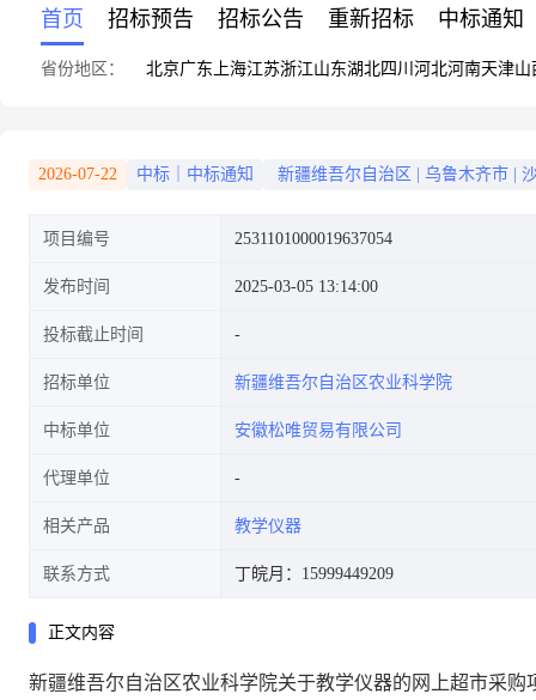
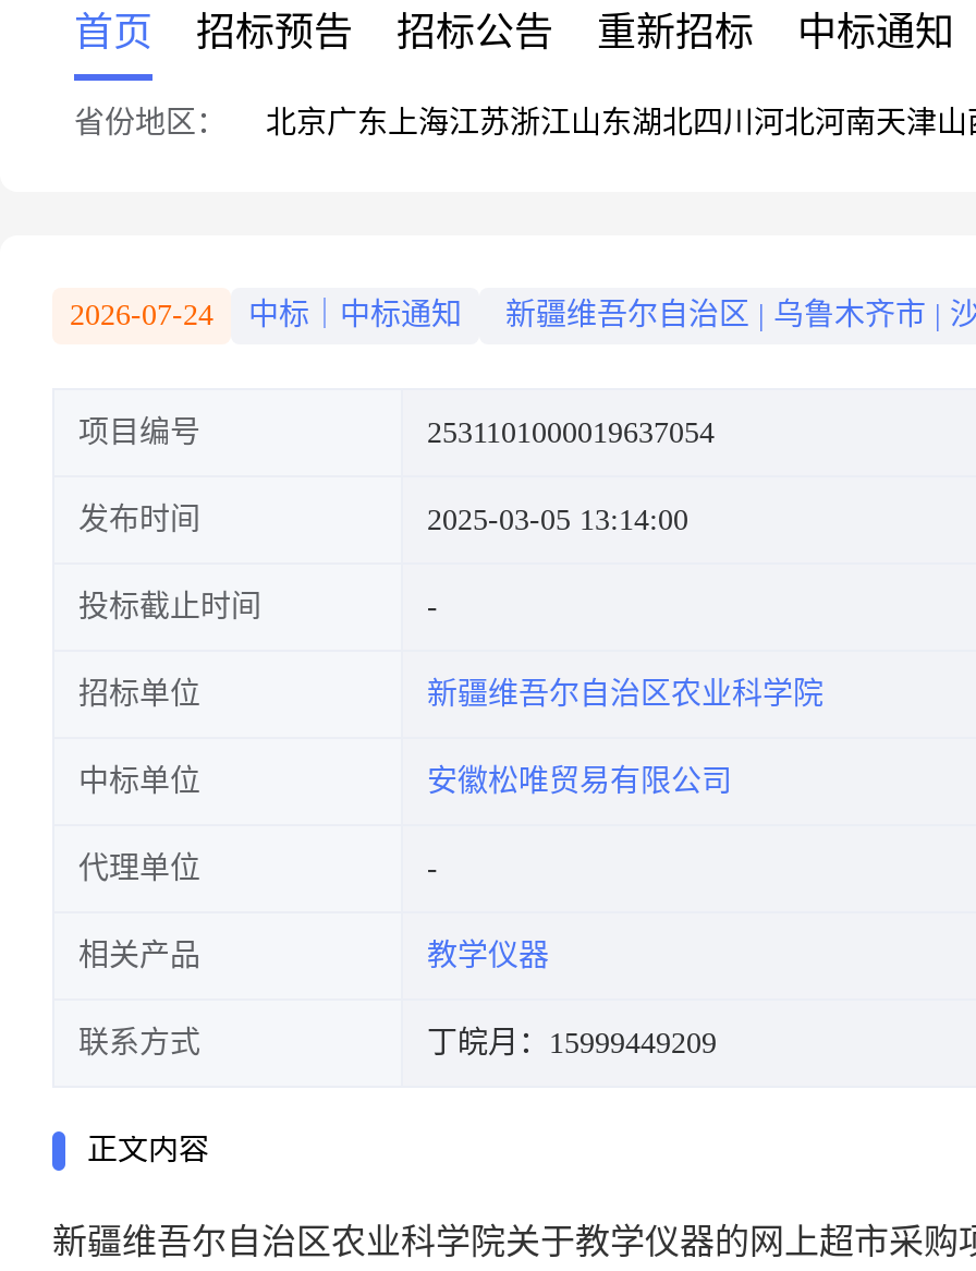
[38,165,117,183] 2026-07-22 -> [70,299,213,331] 2026-07-24

